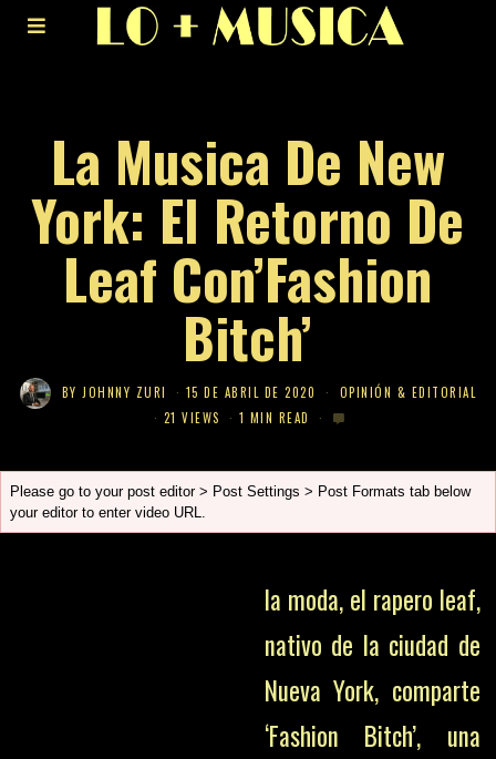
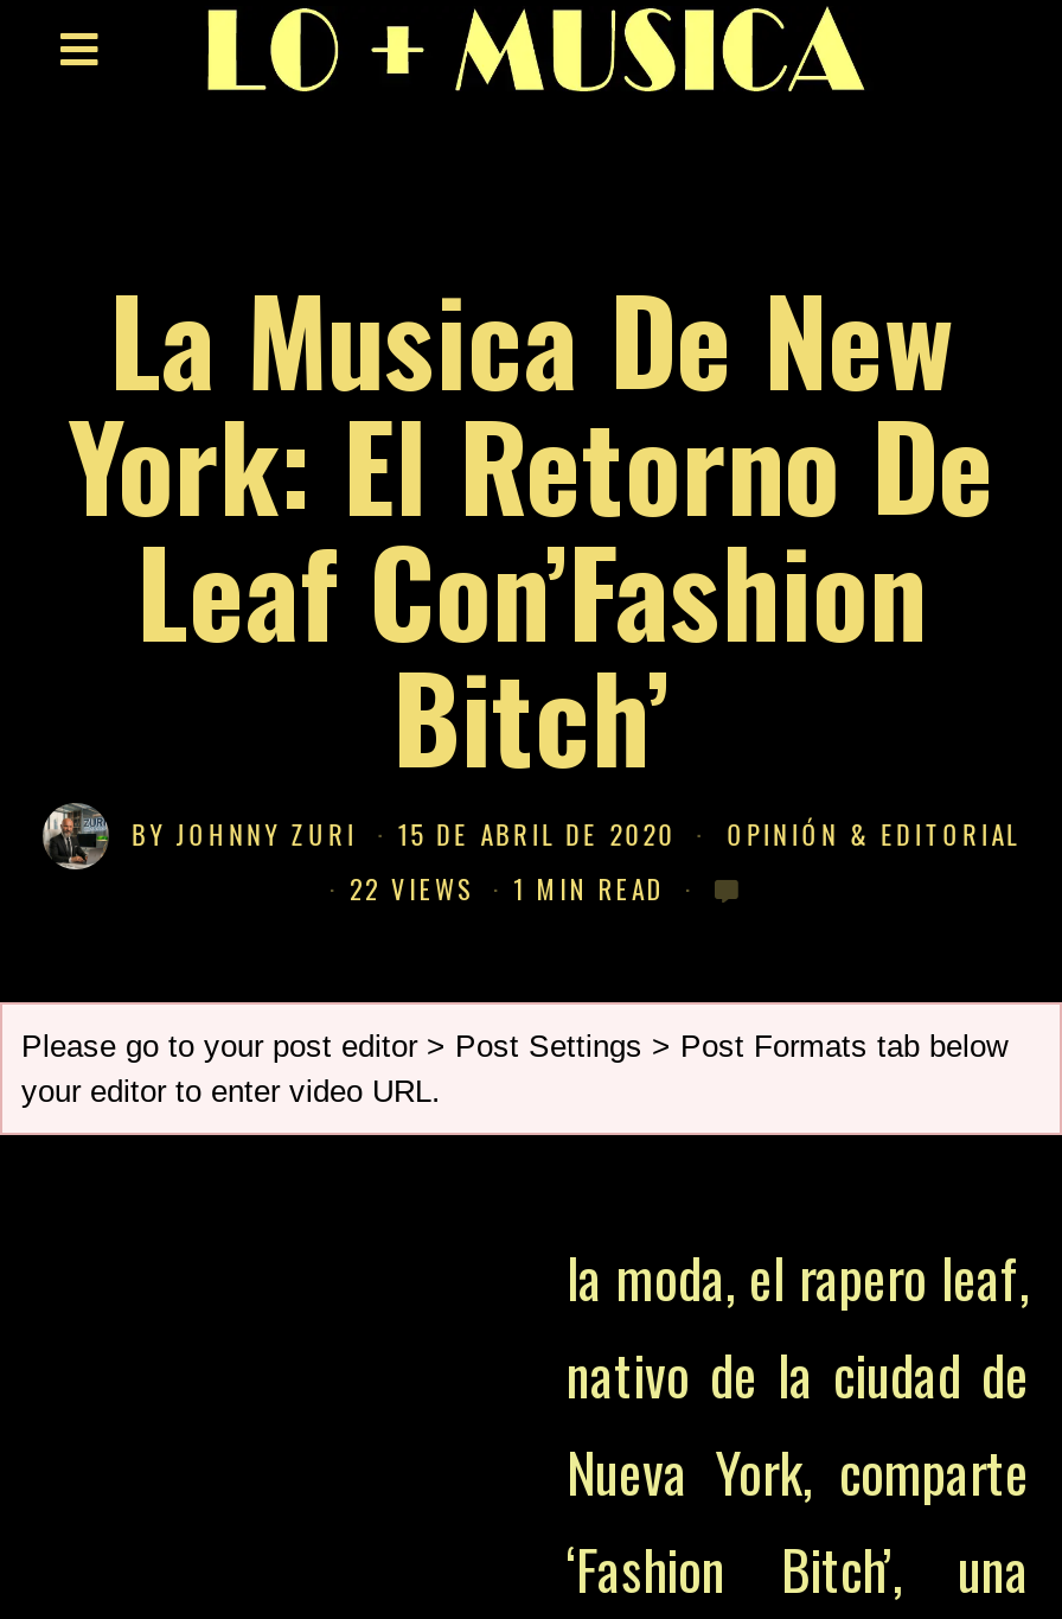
[164,409,310,427] 21 VIEWS 1 MIN READ -> [350,869,665,907] 22 VIEWS 1 MIN READ

